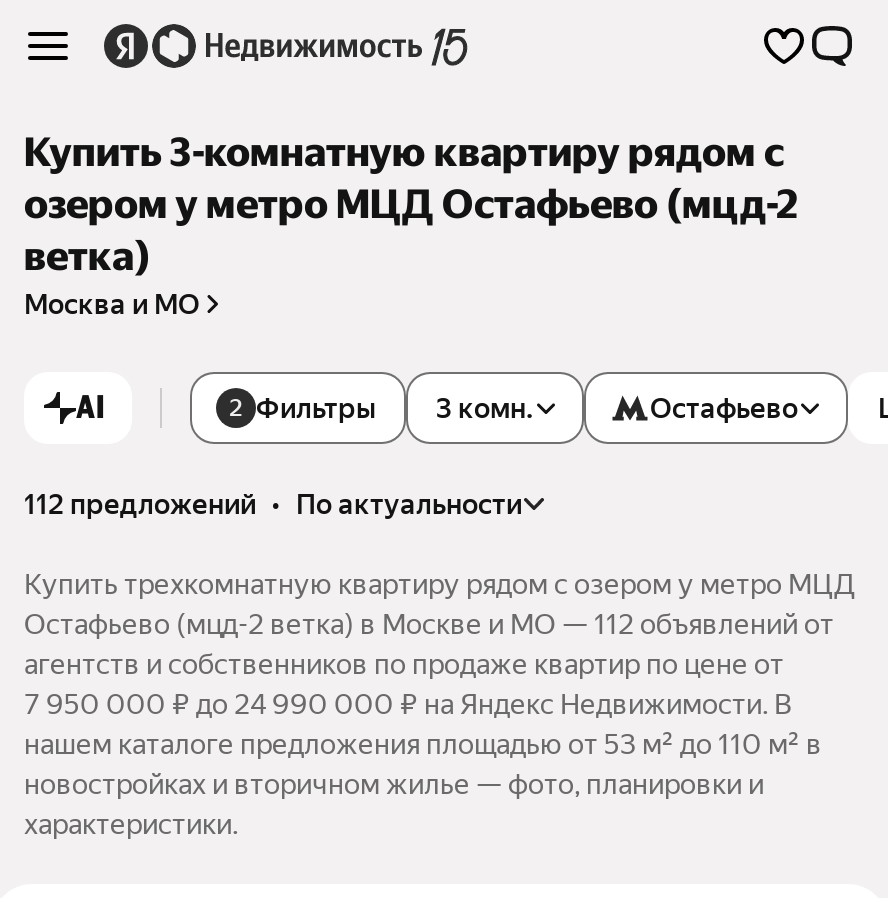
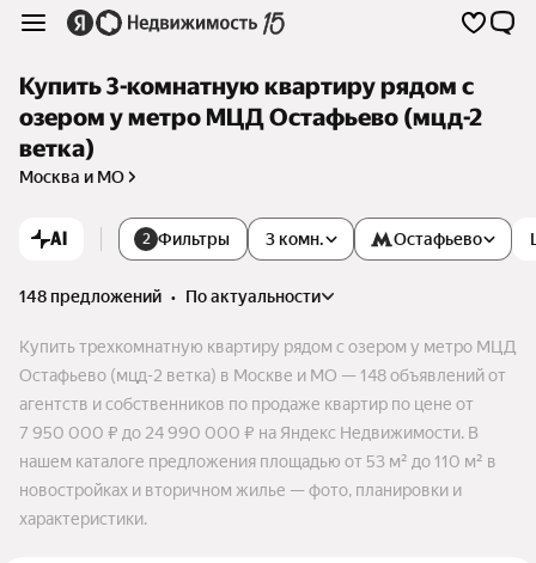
[24,488,522,520] 112 предложений • по актуальности -> [19,287,321,306] 148 предложений • по актуальности
[24,608,834,640] Остафьево (мцд-2 ветка) в Москве и МО — 112 объявлений от -> [19,366,506,385] Остафьево (мцд-2 ветка) в Москве и МО — 148 объявлений от

